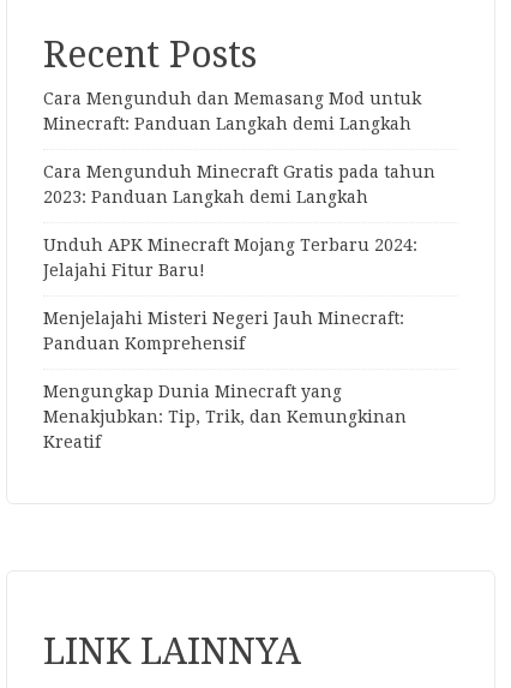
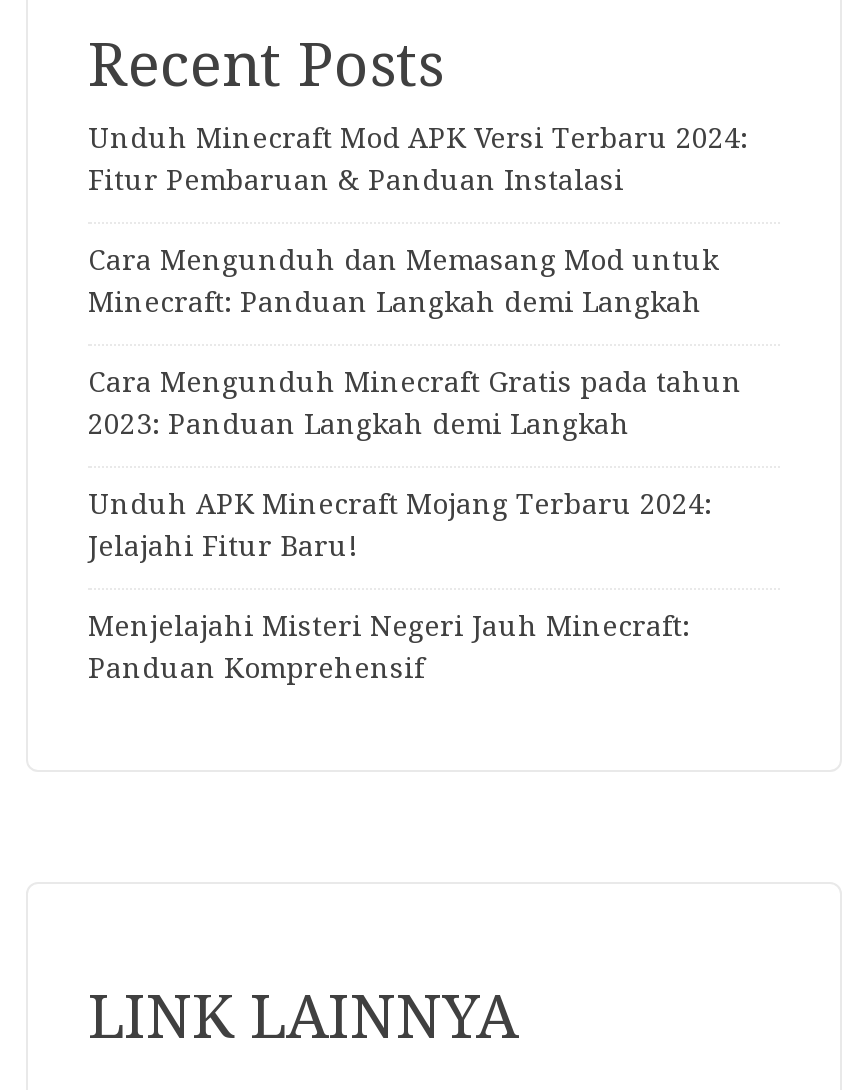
none -> [88,122,748,196] Unduh Minecraft Mod APK Versi Terbaru 2024: | Fitur Pembaruan & Panduan Instalasi
moved [43,89,435,353] -> [88,244,742,684]: Cara Mengunduh dan Memasang Mod untuk | Minecraft: Panduan Langkah demi Langkah | Cara Mengunduh Minecraft Gratis pada tahun | 2023: Panduan Langkah demi Langkah | Unduh APK Minecraft Mojang Terbaru 2024: | Jelajahi Fitur Baru! | Menjelajahi Misteri Negeri Jauh Minecraft: | Panduan Komprehensif
[43,382,407,451] Mengungkap Dunia Minecraft yang | Menakjubkan: Tip, Trik, dan Kemungkinan | Kreatif -> none

